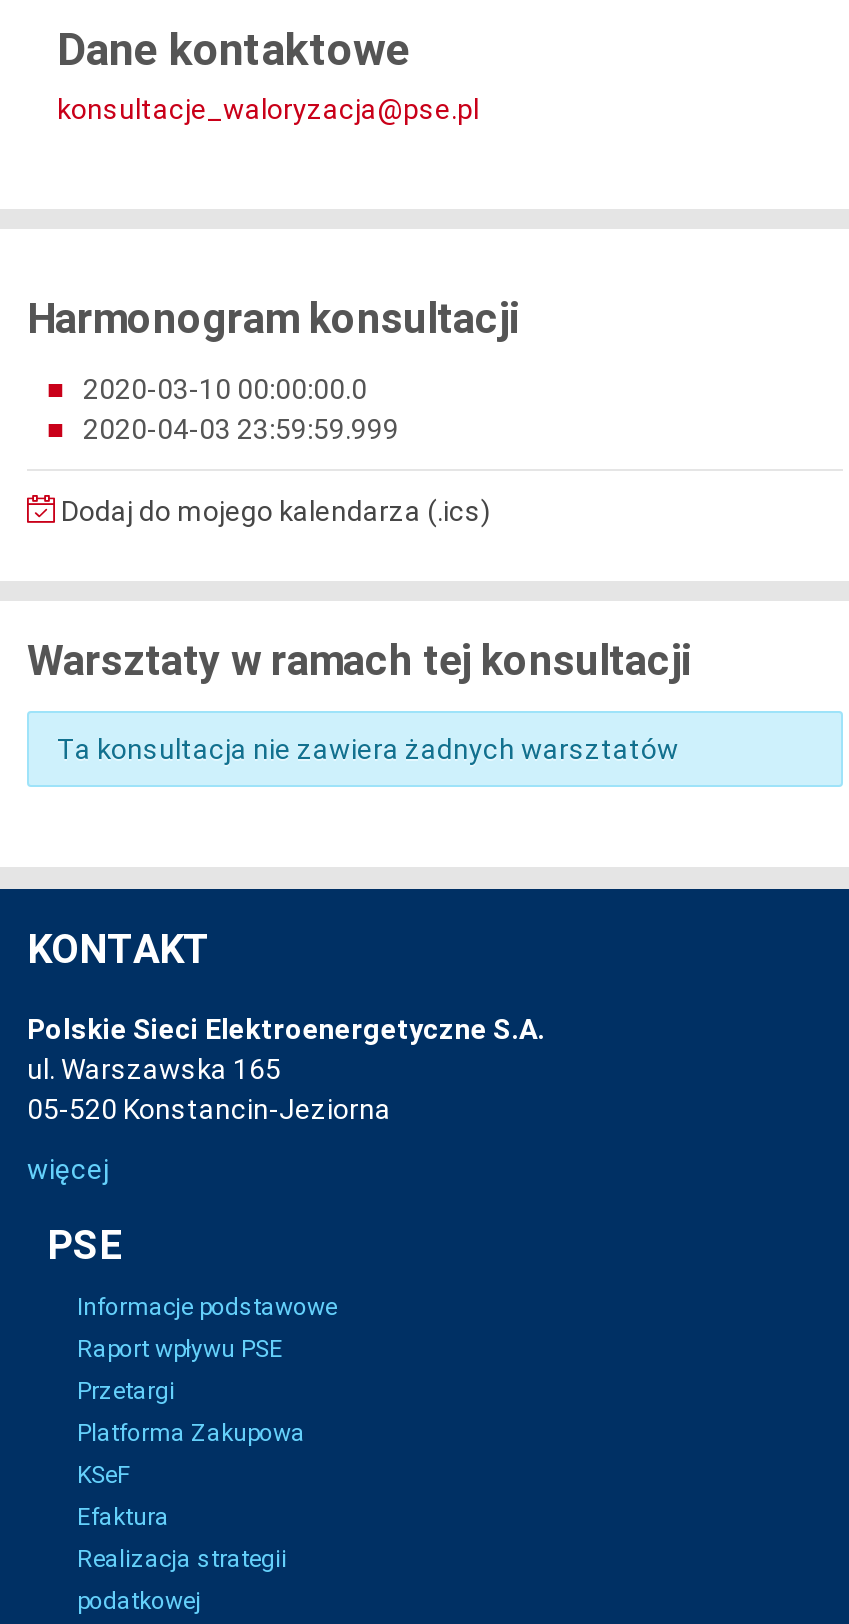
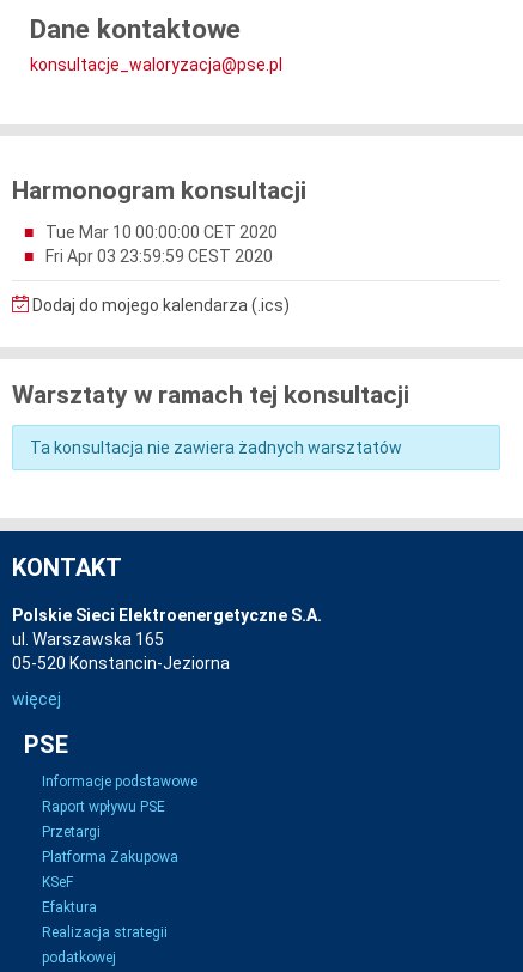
[83,373,399,445] 2020-03-10 00:00:00.0 | 2020-04-03 23:59:59.999 -> [45,223,278,266] Tue Mar 10 00:00:00 CET 2020 | Fri Apr 03 23:59:59 CEST 2020

